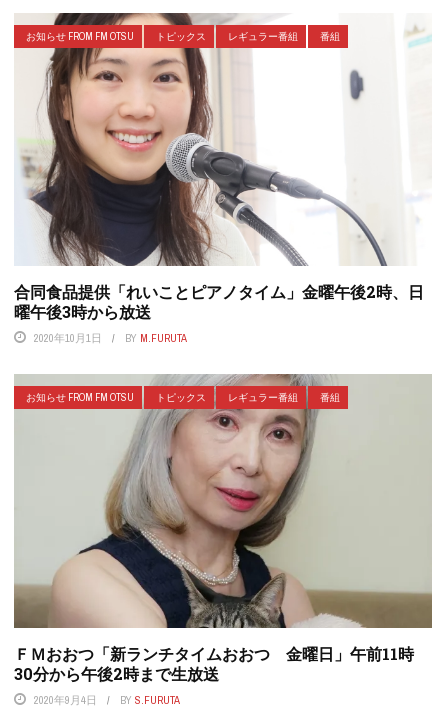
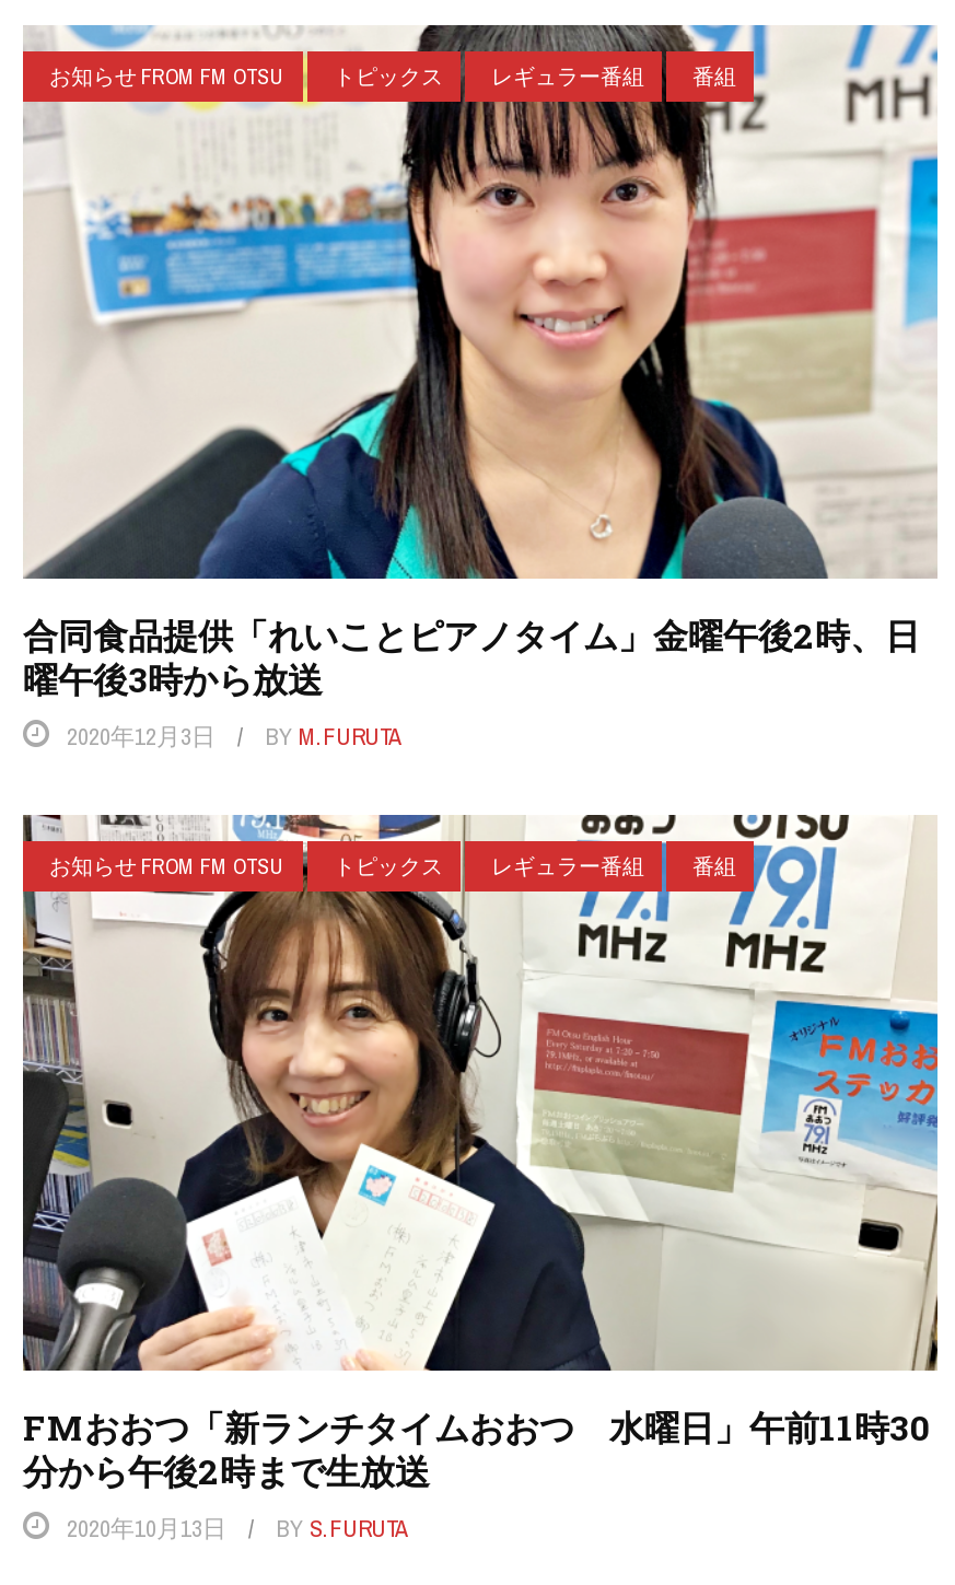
[16,12,432,267] [image] -> [23,23,940,581] [image]
[34,331,187,345] 2020年10月1日 BY M.FURUTA -> [67,721,401,752] 2020年12月3日 BY M.FURUTA
[13,373,432,706] [image] | ＦＭおおつ「新ランチタイムおおつ 金曜日」午前11時 | 30分から午後2時まで生放送 | 2020年9月4日 -> [21,813,940,1542] [image] | FMおおつ「新ランチタイムおおつ 水曜日」午前11時30 | 分から午後2時まで生放送 | 2020年10月13日

